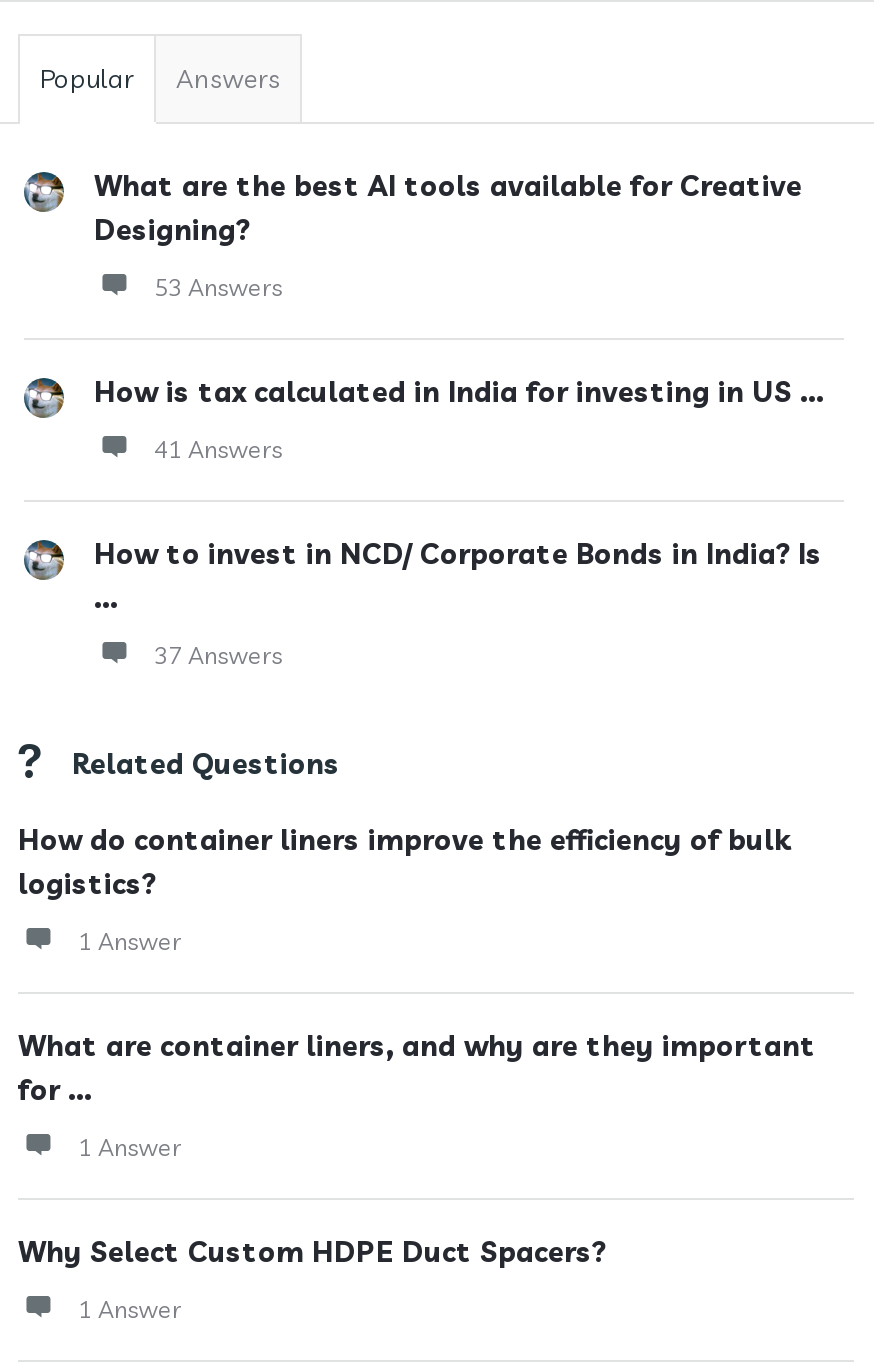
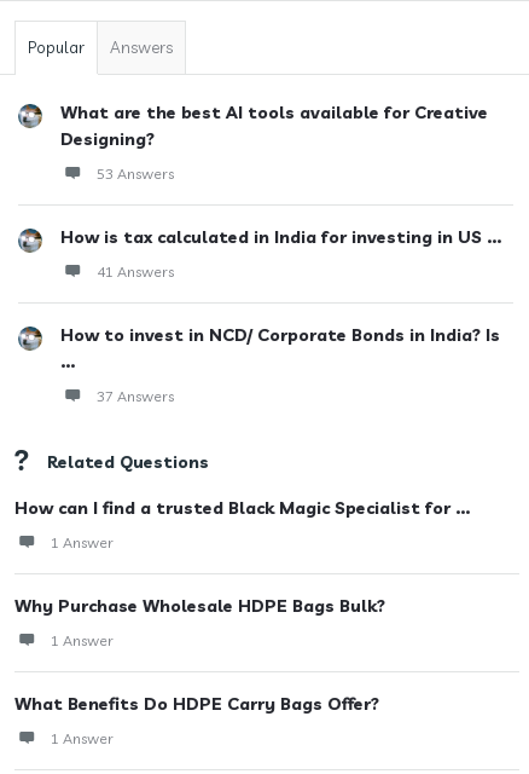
[18,822,790,902] How do container liners improve the efficiency of bulk | logistics? -> [14,497,470,519] How can I find a trusted Black Magic Specialist for ...
[18,1028,816,1108] What are container liners, and why are they important | for ... -> [14,595,385,617] Why Purchase Wholesale HDPE Bags Bulk?
[18,1234,606,1270] Why Select Custom HDPE Duct Spacers? -> [14,693,379,715] What Benefits Do HDPE Carry Bags Offer?

